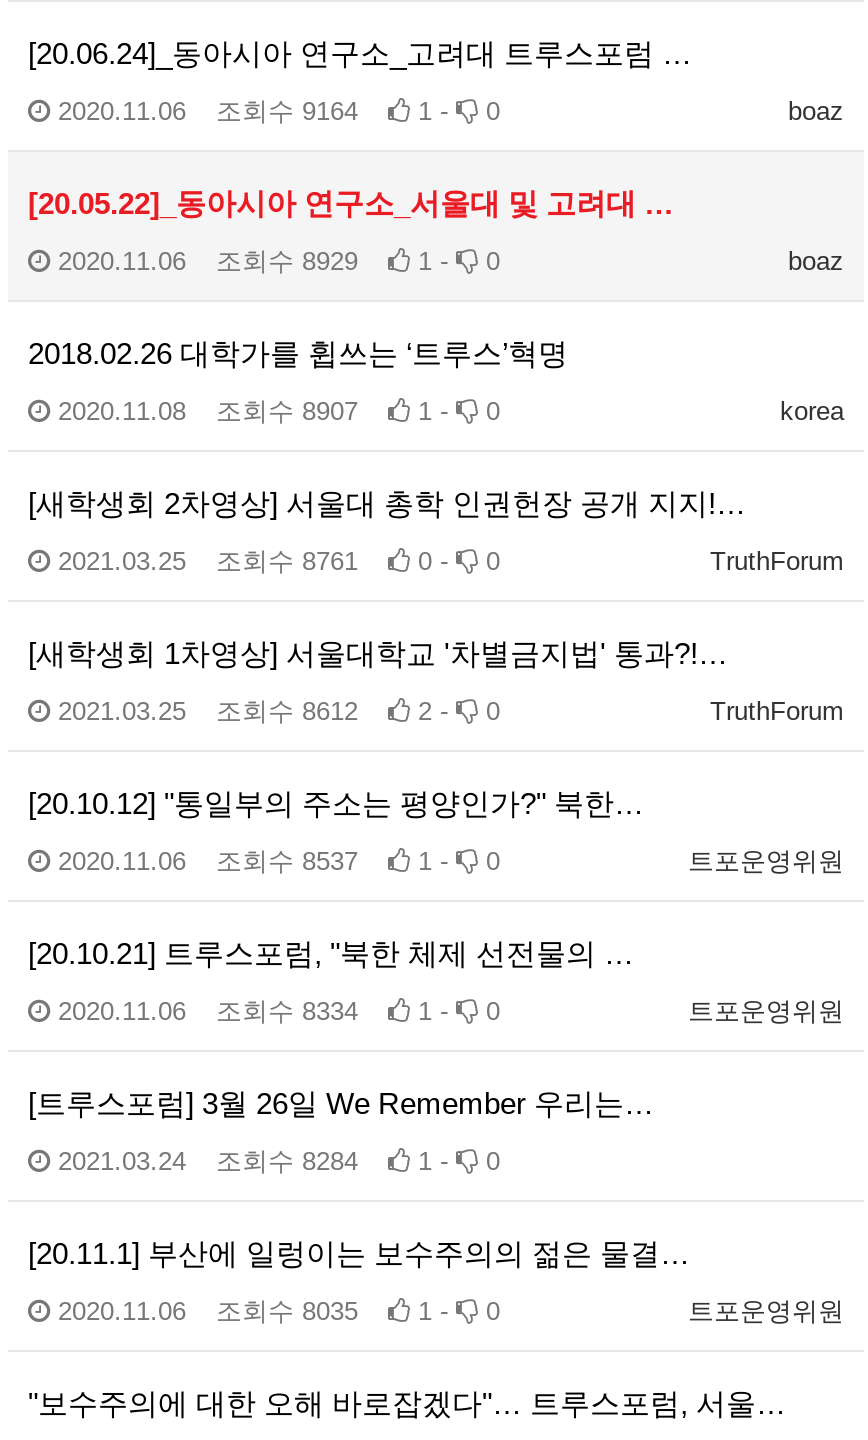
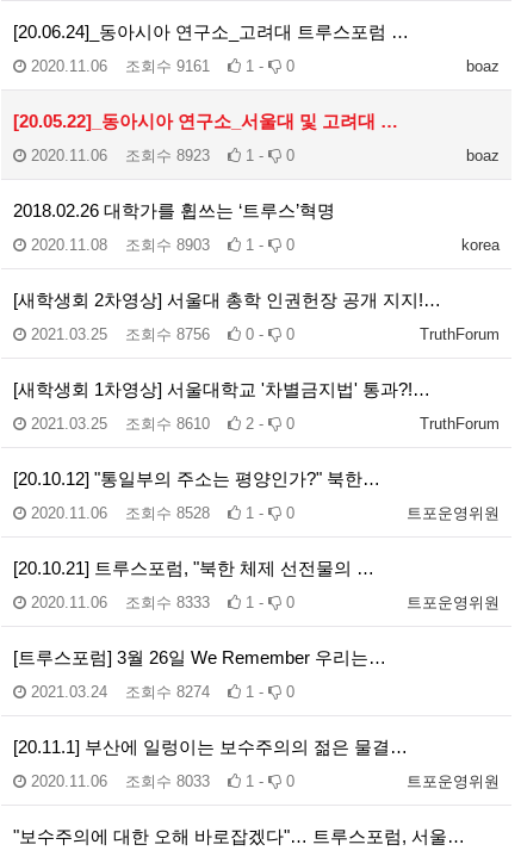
[58,95,500,125] 2020.11.06 조회수 9164 1 - 0 -> [31,57,294,75] 2020.11.06 조회수 9161 1 - 0
[58,245,500,275] 2020.11.06 조회수 8929 1 - 0 -> [31,146,294,164] 2020.11.06 조회수 8923 1 - 0
[58,395,500,425] 2020.11.08 조회수 8907 1 - 0 -> [31,236,294,253] 2020.11.08 조회수 8903 1 - 0
[58,545,500,575] 2021.03.25 조회수 8761 0 - 0 -> [31,325,294,343] 2021.03.25 조회수 8756 0 - 0
[216,695,358,725] 조회수 8612 -> [125,414,210,432] 조회수 8610
[58,845,500,875] 2020.11.06 조회수 8537 1 - 0 -> [31,504,294,522] 2020.11.06 조회수 8528 1 - 0
[58,995,500,1025] 2020.11.06 조회수 8334 1 - 0 -> [31,593,294,611] 2020.11.06 조회수 8333 1 - 0
[58,1145,500,1175] 2021.03.24 조회수 8284 1 - 0 -> [31,683,294,700] 2021.03.24 조회수 8274 1 - 0
[58,1295,500,1325] 2020.11.06 조회수 8035 1 - 0 -> [31,772,294,790] 2020.11.06 조회수 8033 1 - 0

